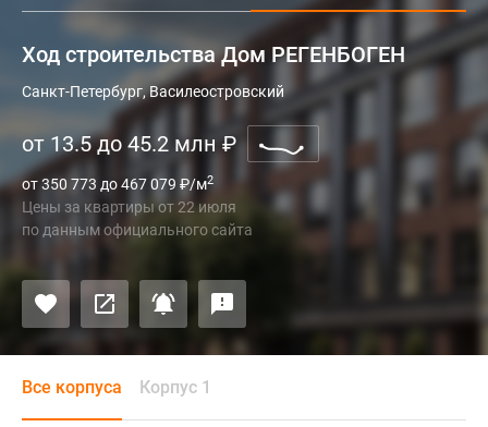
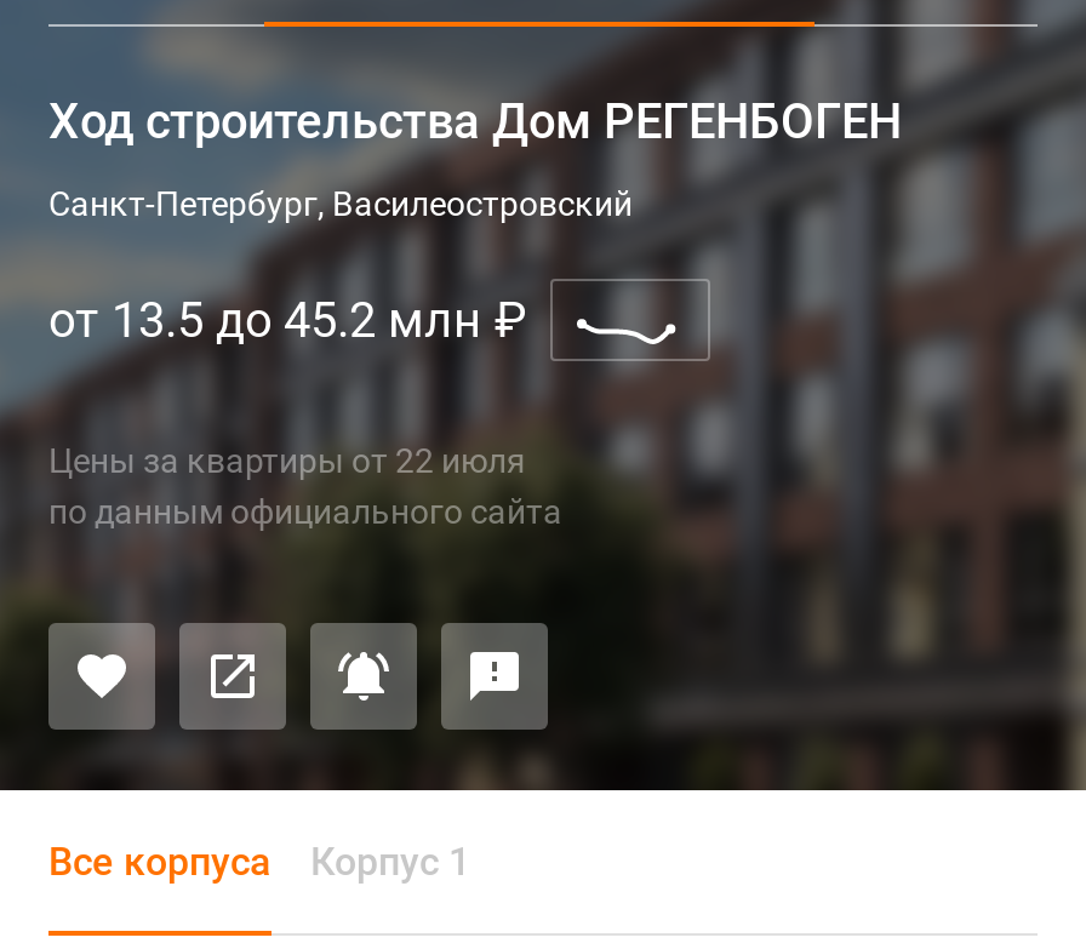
[22,173,213,193] от 350 773 до 467 079 ₽/м2 -> none

